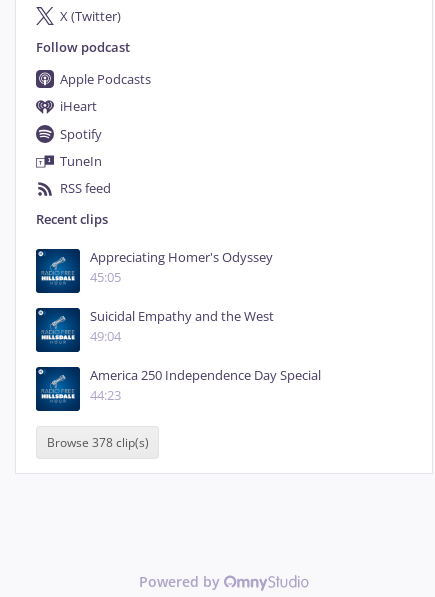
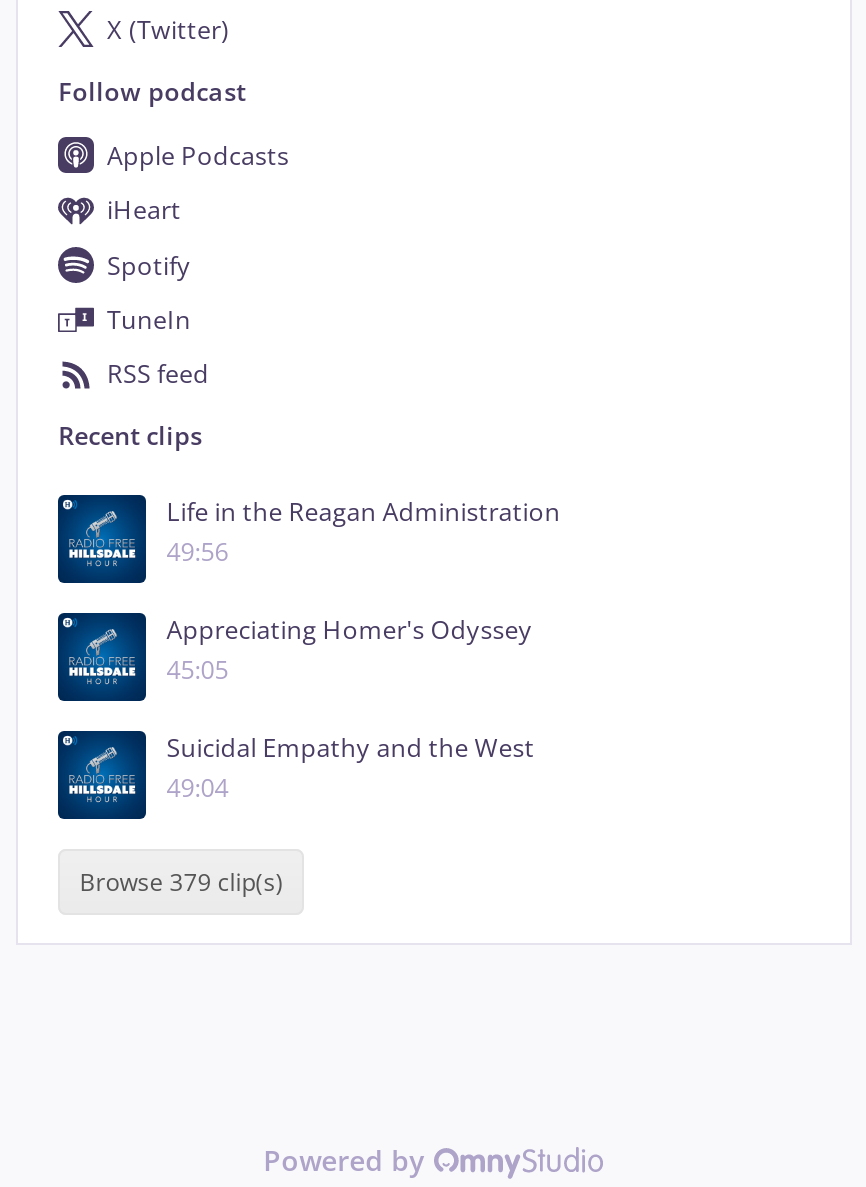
none -> [166,495,560,569] Life in the Reagan Administration | 49:56
moved [37,249,274,345] -> [60,613,534,805]: [image] | Appreciating Homer's Odyssey | 45:05 | Suicidal Empathy and the West | 49:04
[47,367,321,451] America 250 Independence Day Special | 44:23 | Browse 378 clip(s) -> [80,865,284,899] Browse 379 clip(s)

